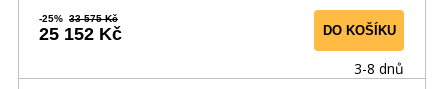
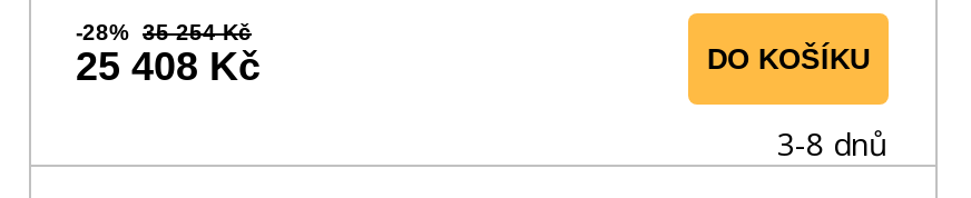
[39,13,118,24] -25% 33 575 Kč -> [76,20,252,44] -28% 35 254 Kč
[39,24,122,44] 25 152 Kč -> [76,44,261,89] 25 408 Kč

